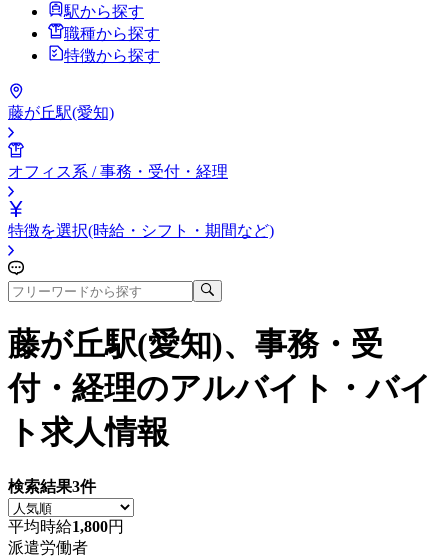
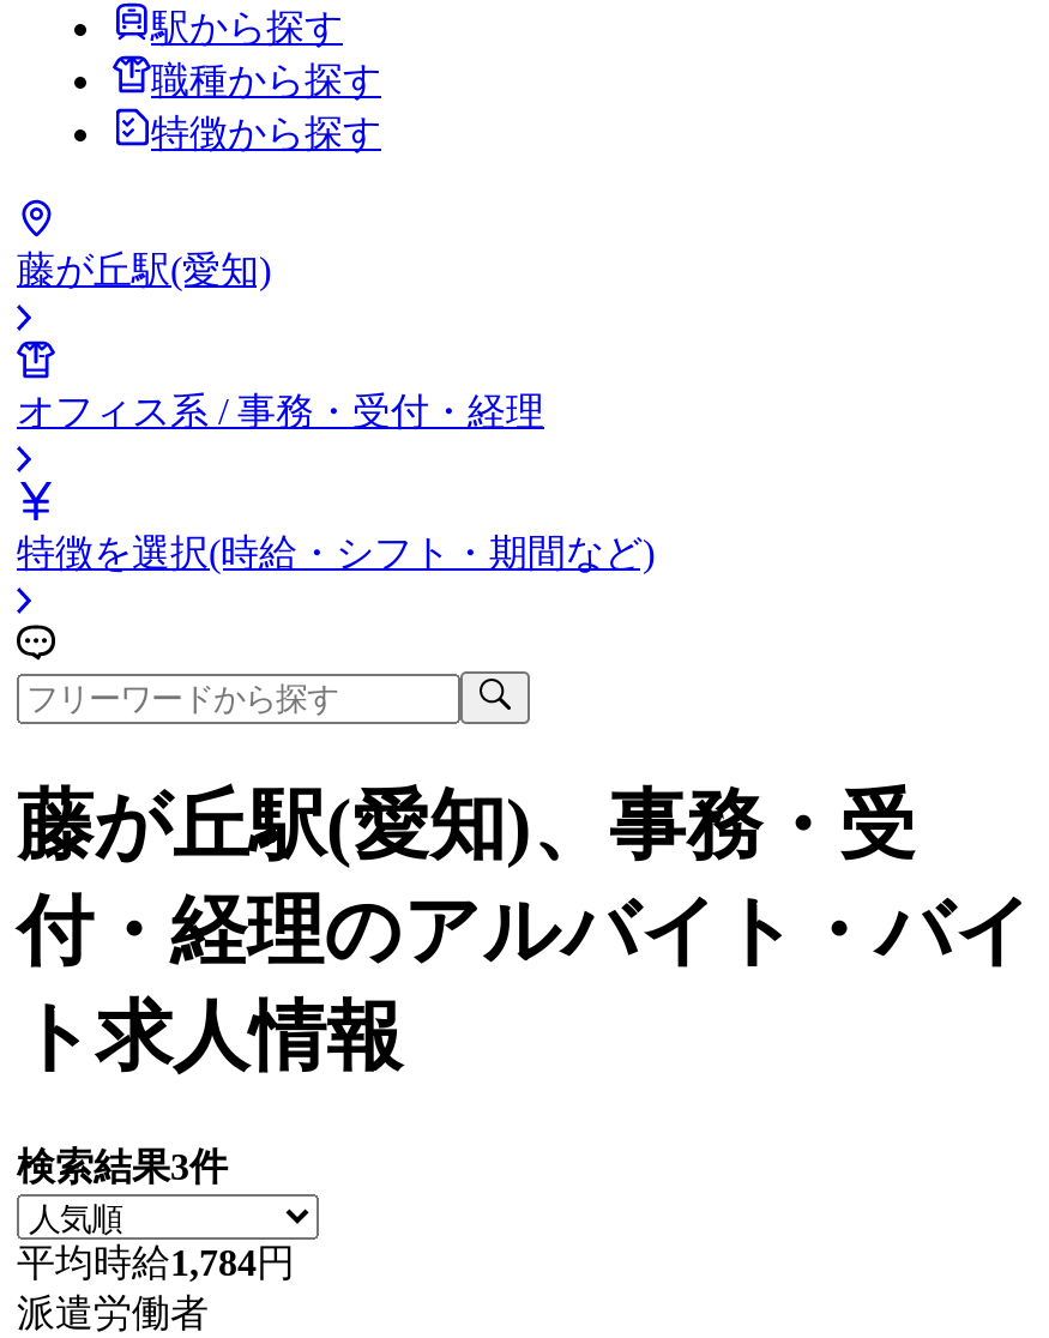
[8,518,124,535] 平均時給1,800円 -> [17,1242,295,1283] 平均時給1,784円

